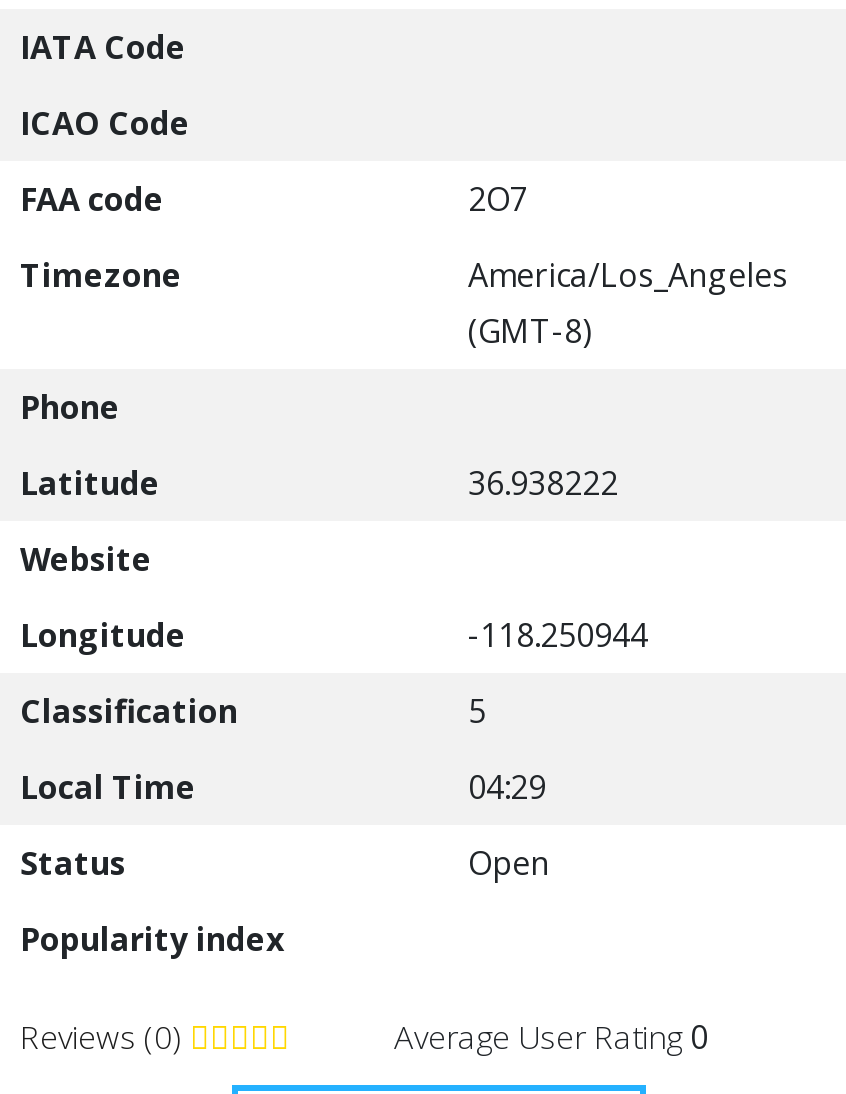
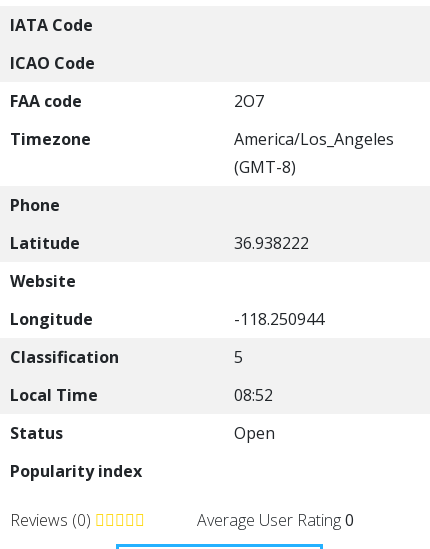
[468,765,546,809] 04:29 -> [234,384,273,406] 08:52

